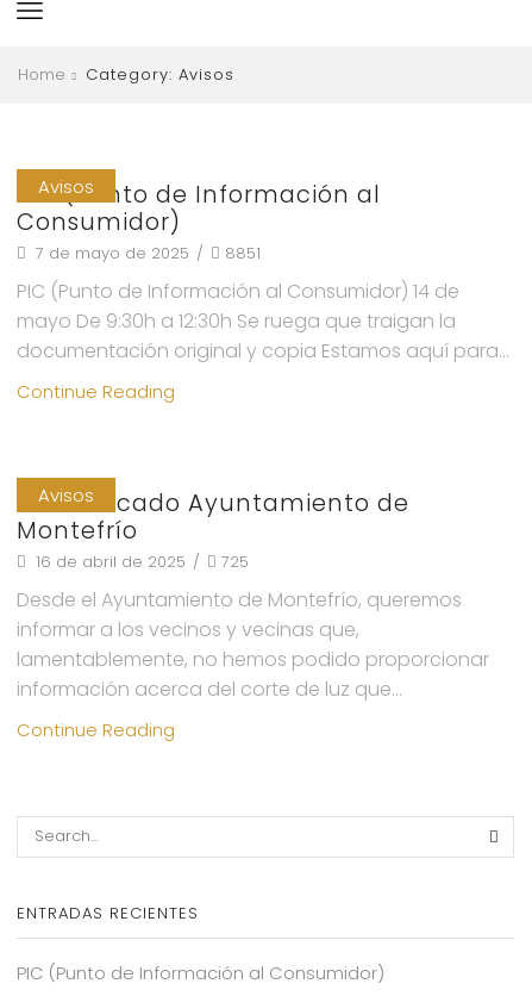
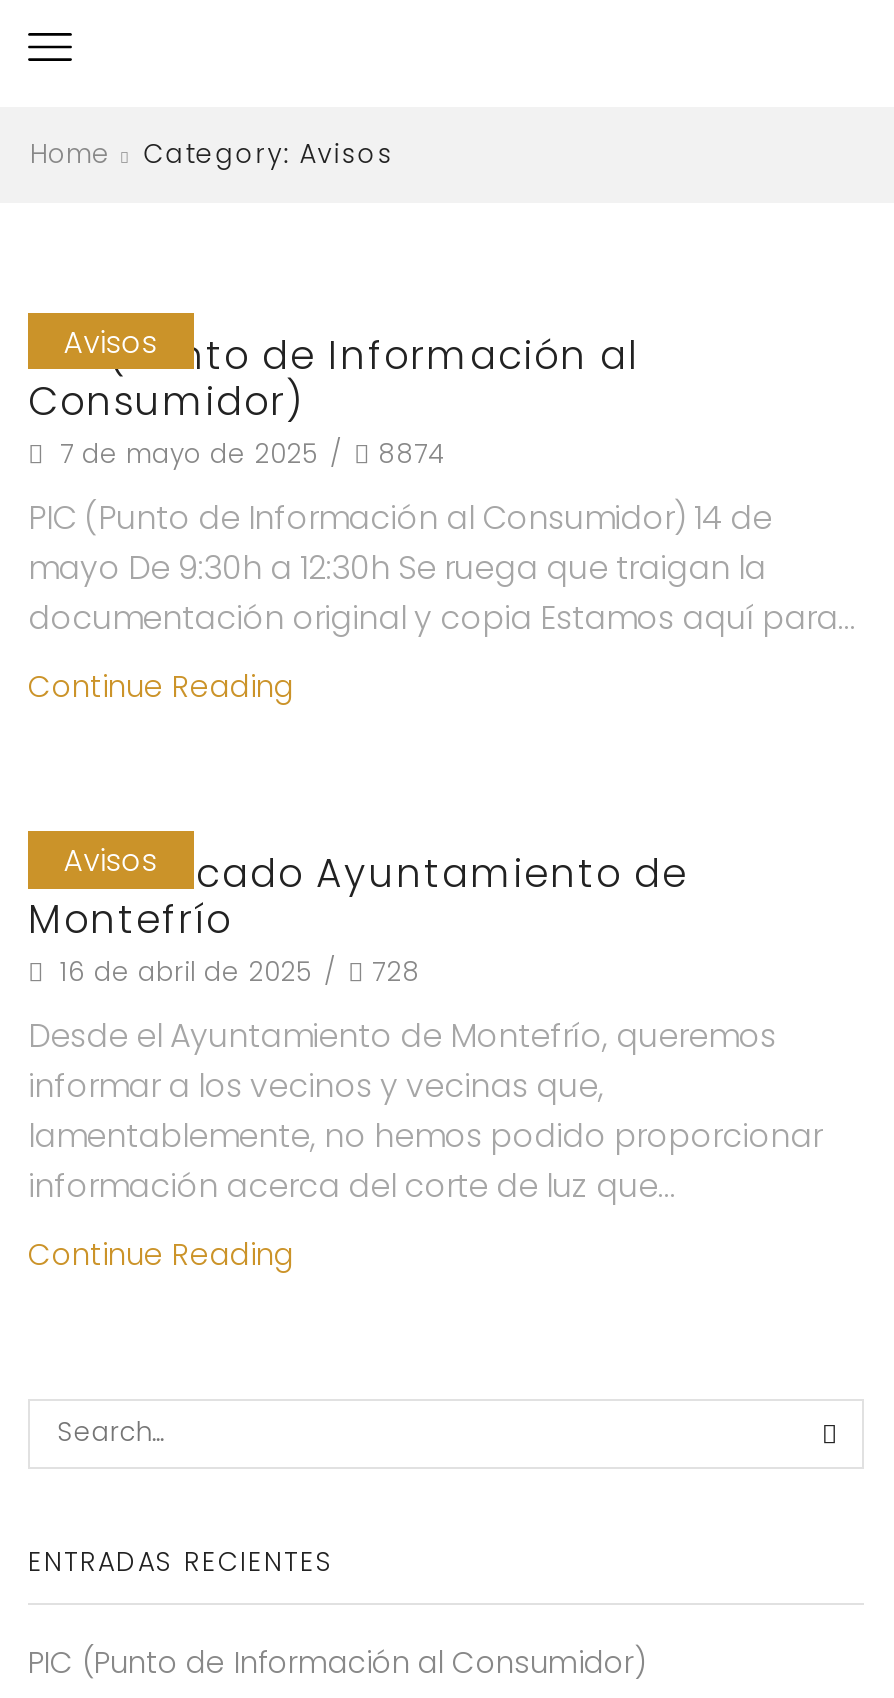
[31,242,261,264] 7 de mayo de 2025 / 8851 -> [52,435,444,473] 7 de mayo de 2025 / 8874
[31,550,249,573] 16 de abril de 2025 / 725 -> [52,953,420,991] 16 de abril de 2025 / 728

